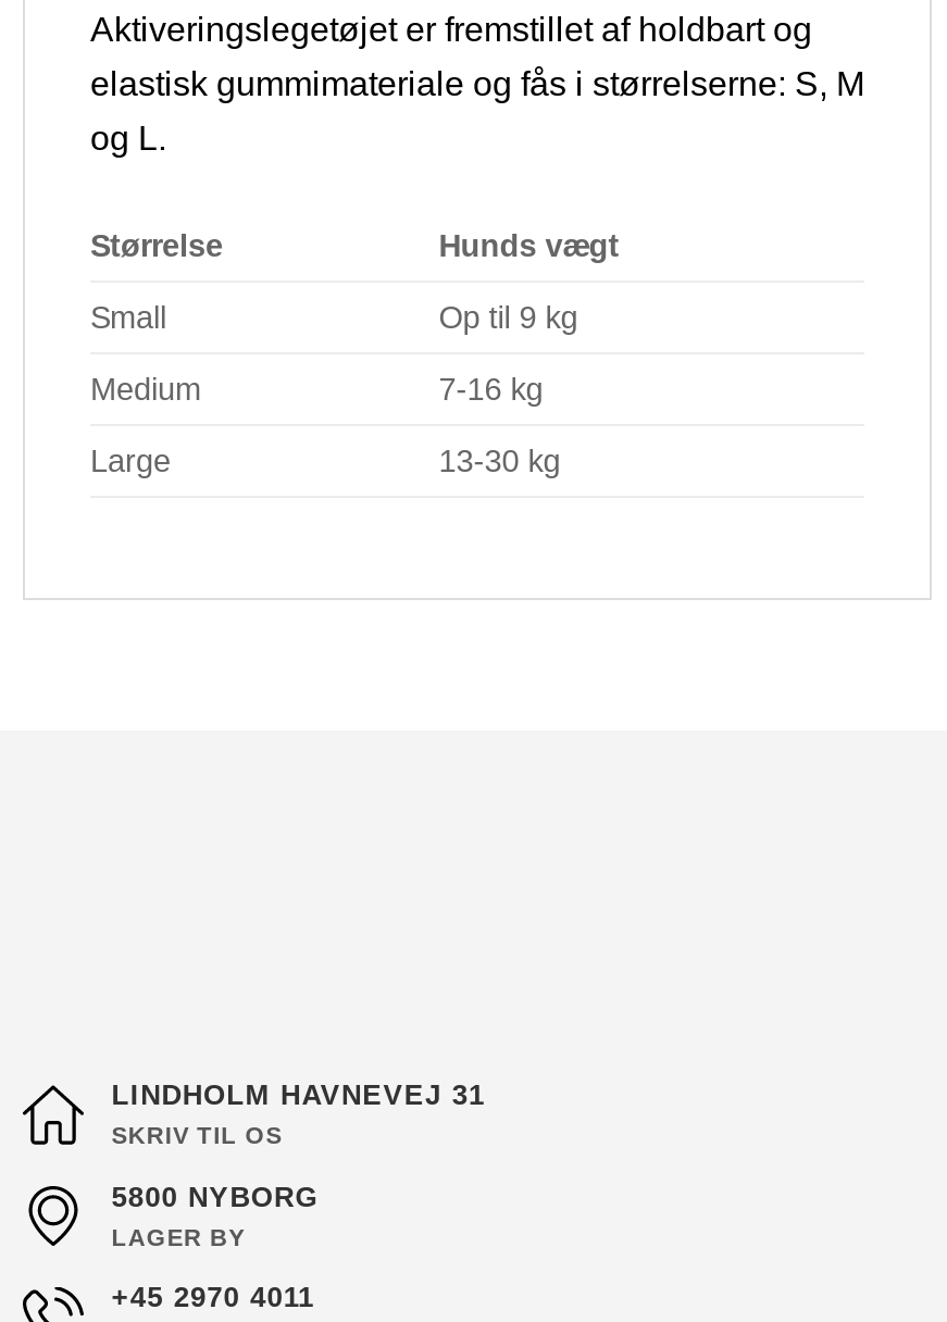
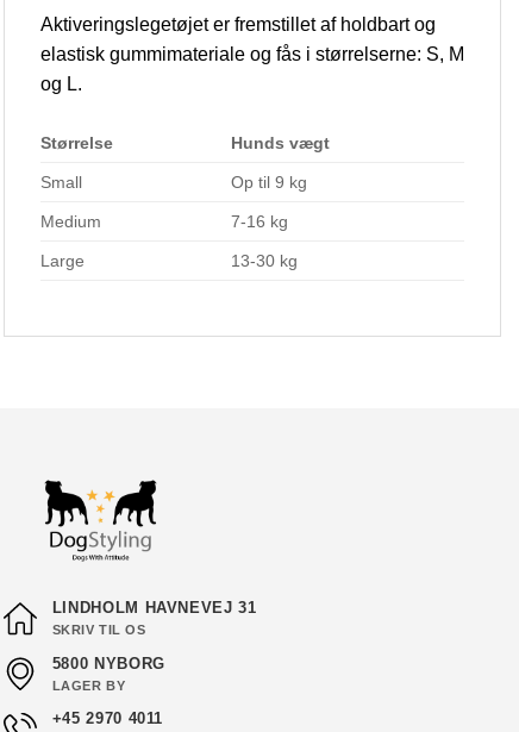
none -> [44,478,157,563] [image]

